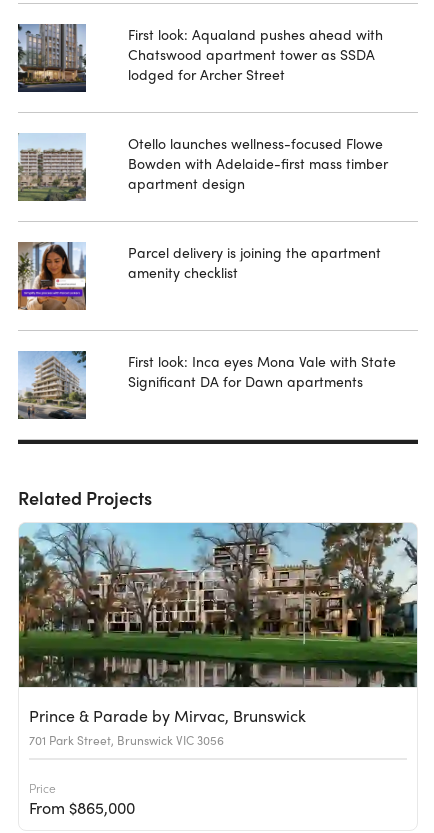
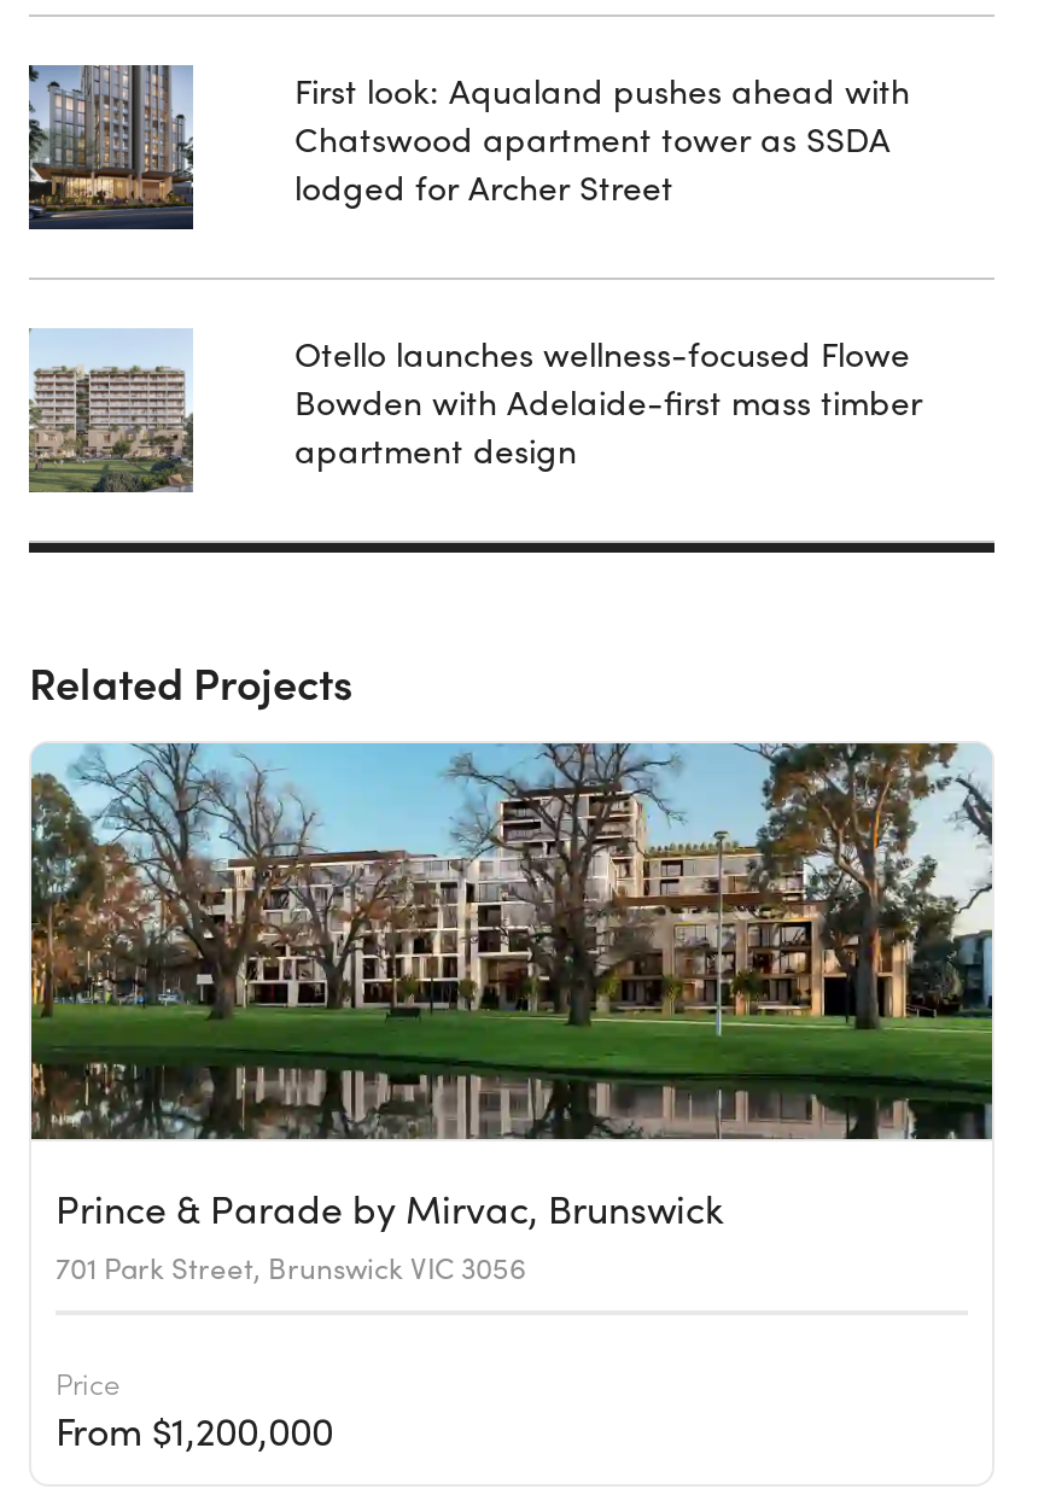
[17,242,87,311] [image] -> none
[128,242,381,282] Parcel delivery is joining the apartment | amenity checklist -> none
[18,350,87,419] [image] -> none
[128,351,396,391] First look: Inca eyes Mona Vale with State | Significant DA for Dawn apartments -> none
[29,796,135,819] From $865,000 -> [56,1402,333,1457] From $1,200,000

